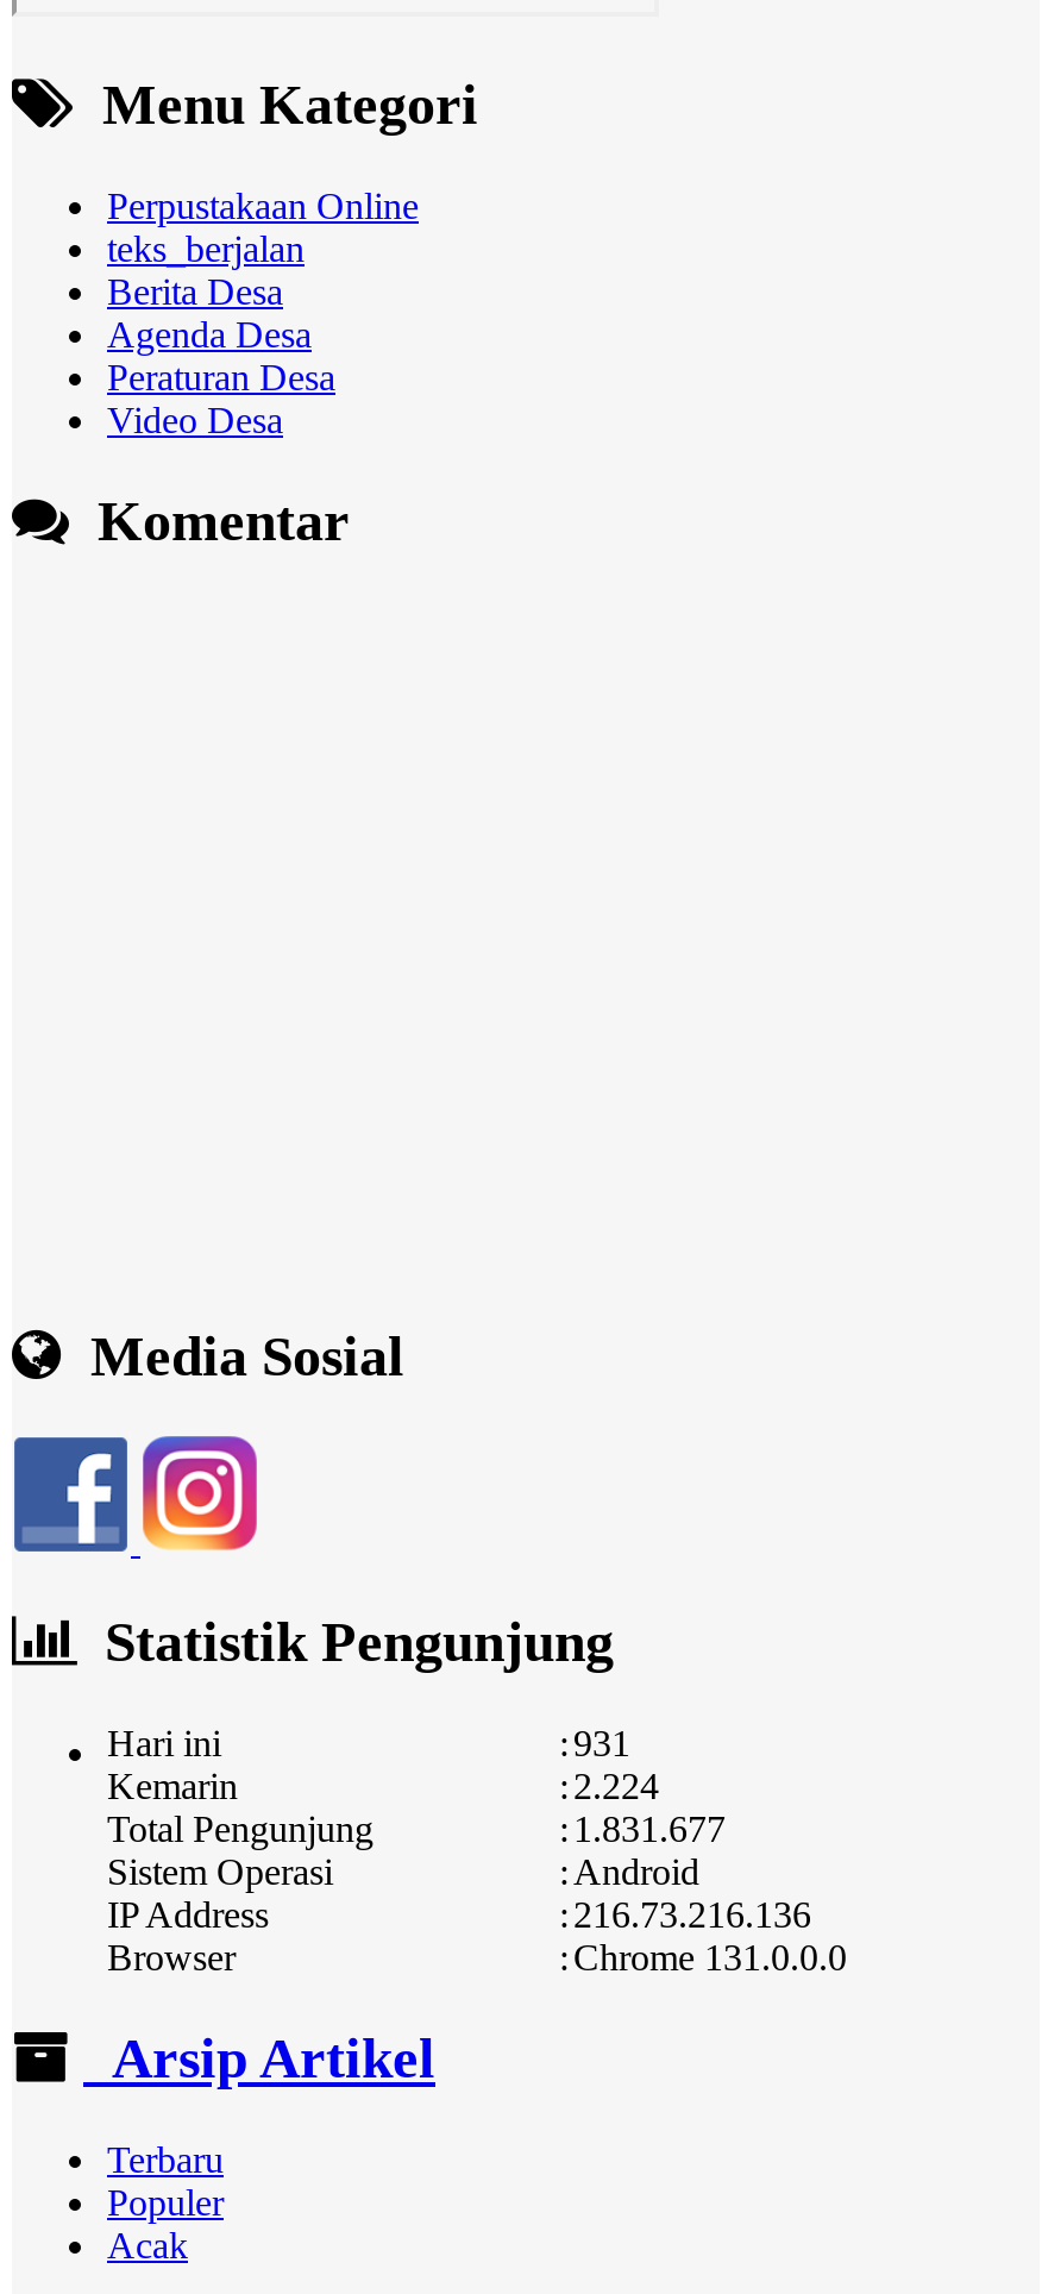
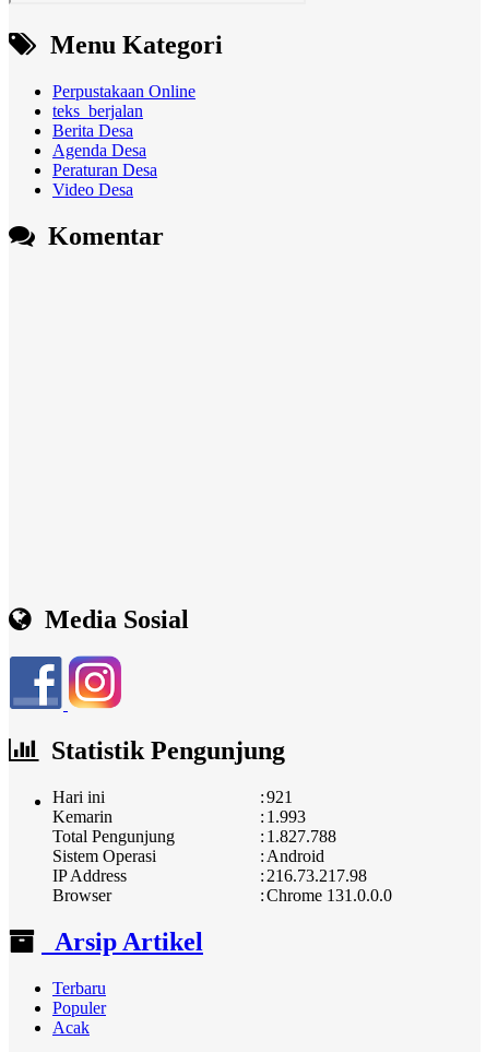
[559,1723,630,1764] : 931 -> [260,788,293,806] : 921
[559,1766,659,1807] : 2.224 -> [260,808,306,826] : 1.993
[559,1809,726,1849] : 1.831.677 -> [260,827,336,846] : 1.827.788
[559,1895,811,1935] : 216.73.216.136 -> [260,867,367,885] : 216.73.217.98

